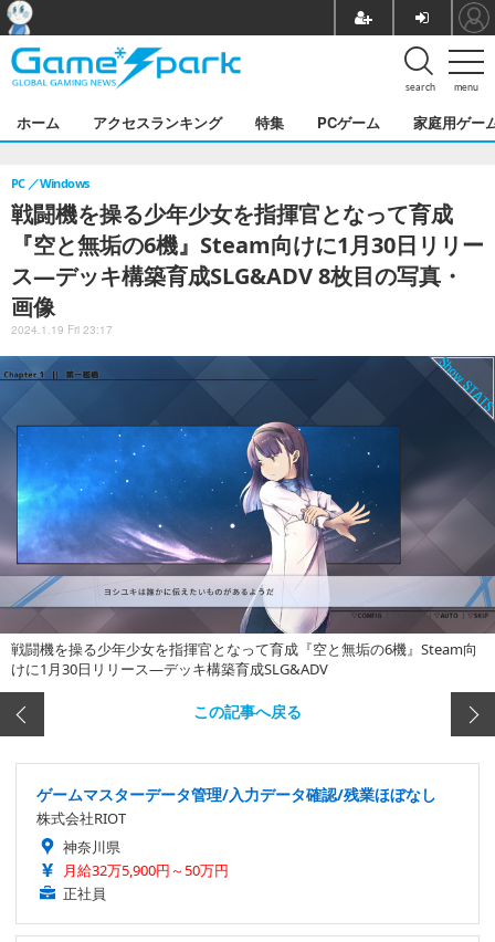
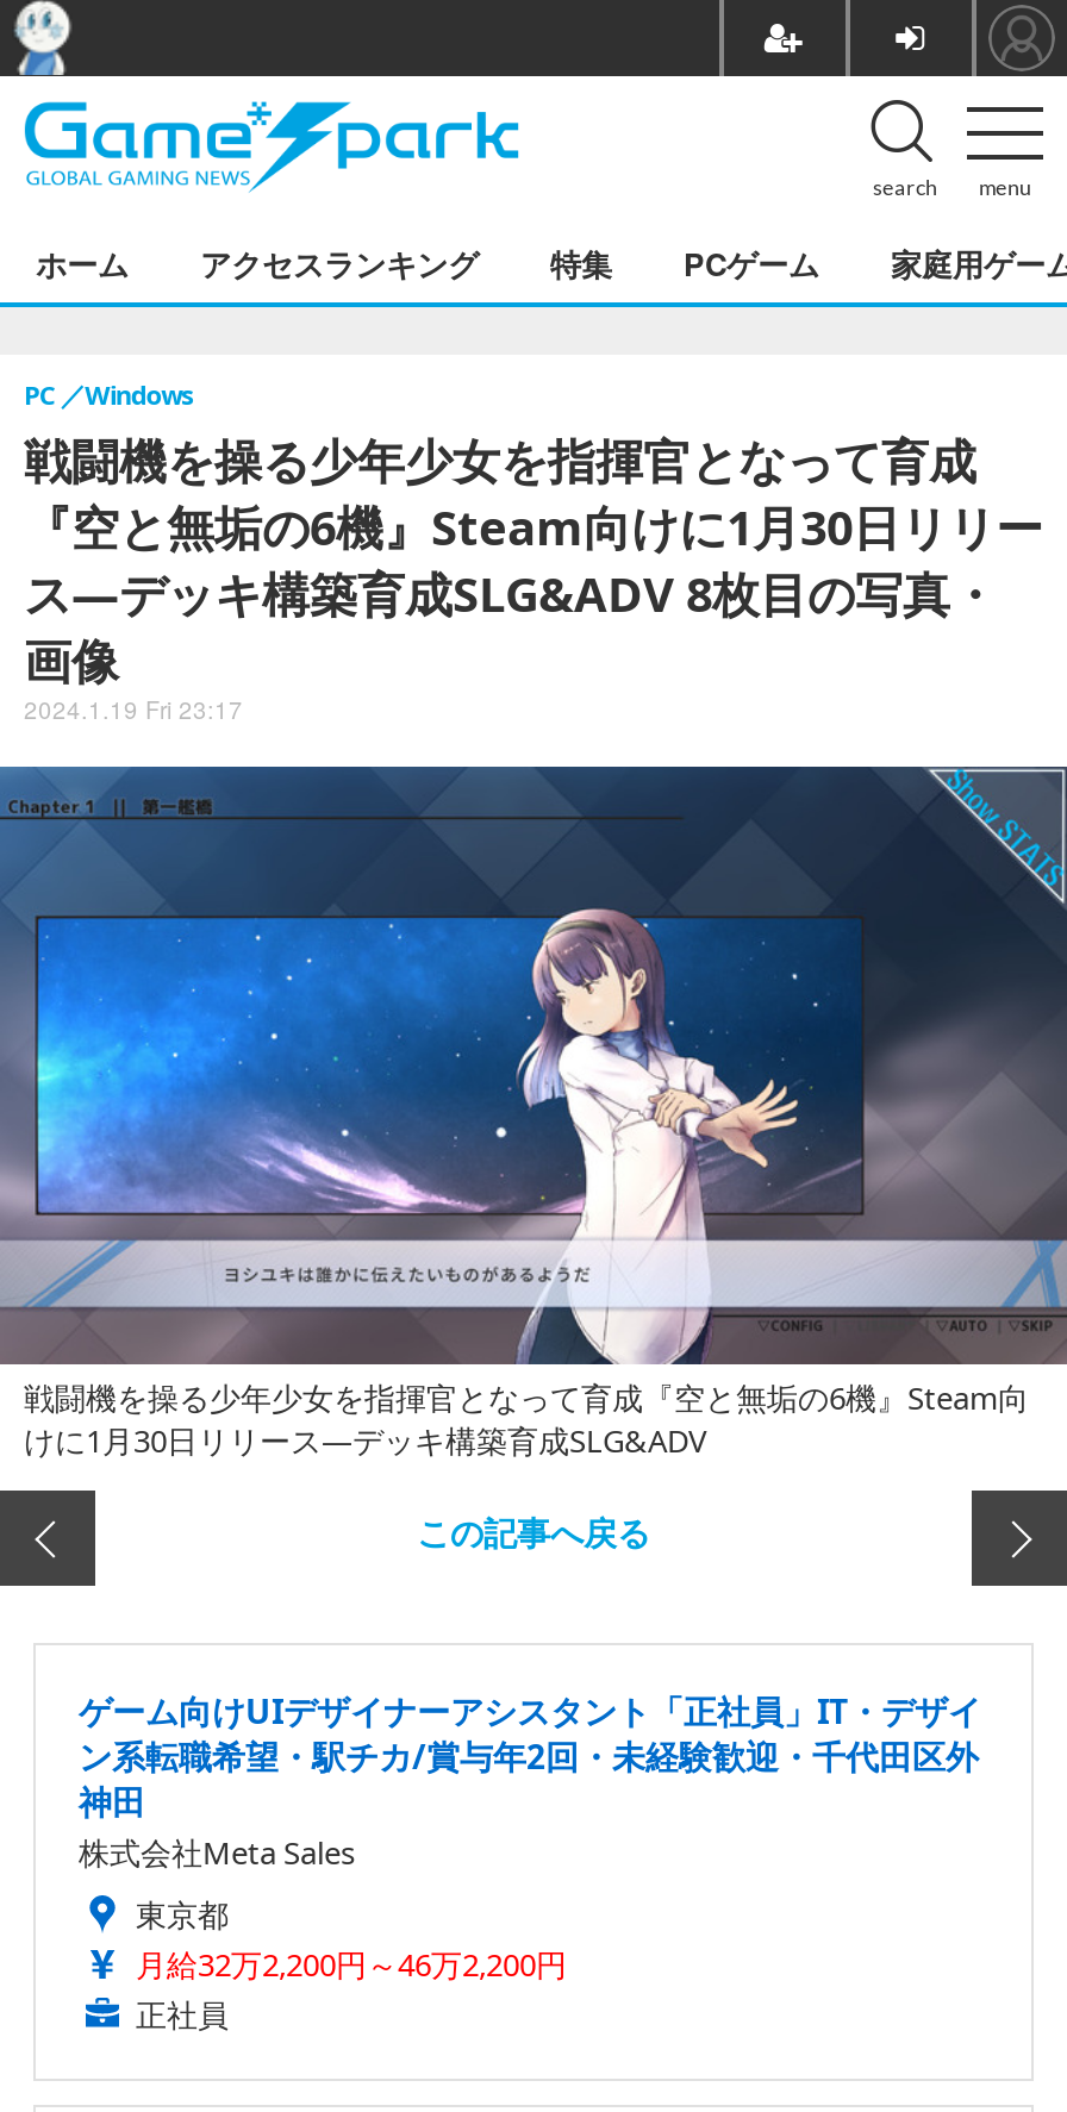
[36,784,436,881] ゲームマスターデータ管理/入力データ確認/残業ほぼなし | 株式会社RIOT | 神奈川県 | 月給32万5,900円～50万円 -> [79,1689,981,1987] ゲーム向けUIデザイナーアシスタント「正社員」IT・デザイ | ン系転職希望・駅チカ/賞与年2回・未経験歓迎・千代田区外 | 神田 | 株式会社Meta Sales | 東京都 | 月給32万2,200円～46万2,200円

